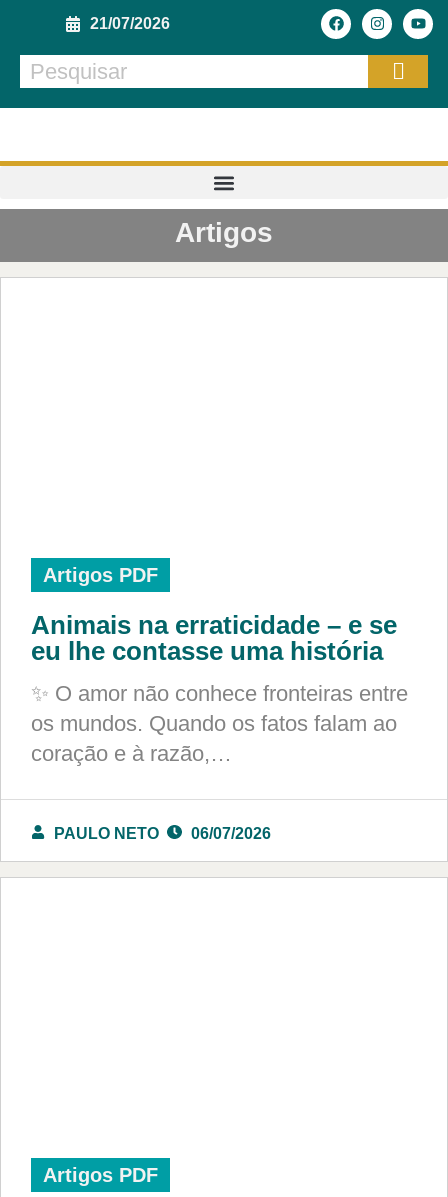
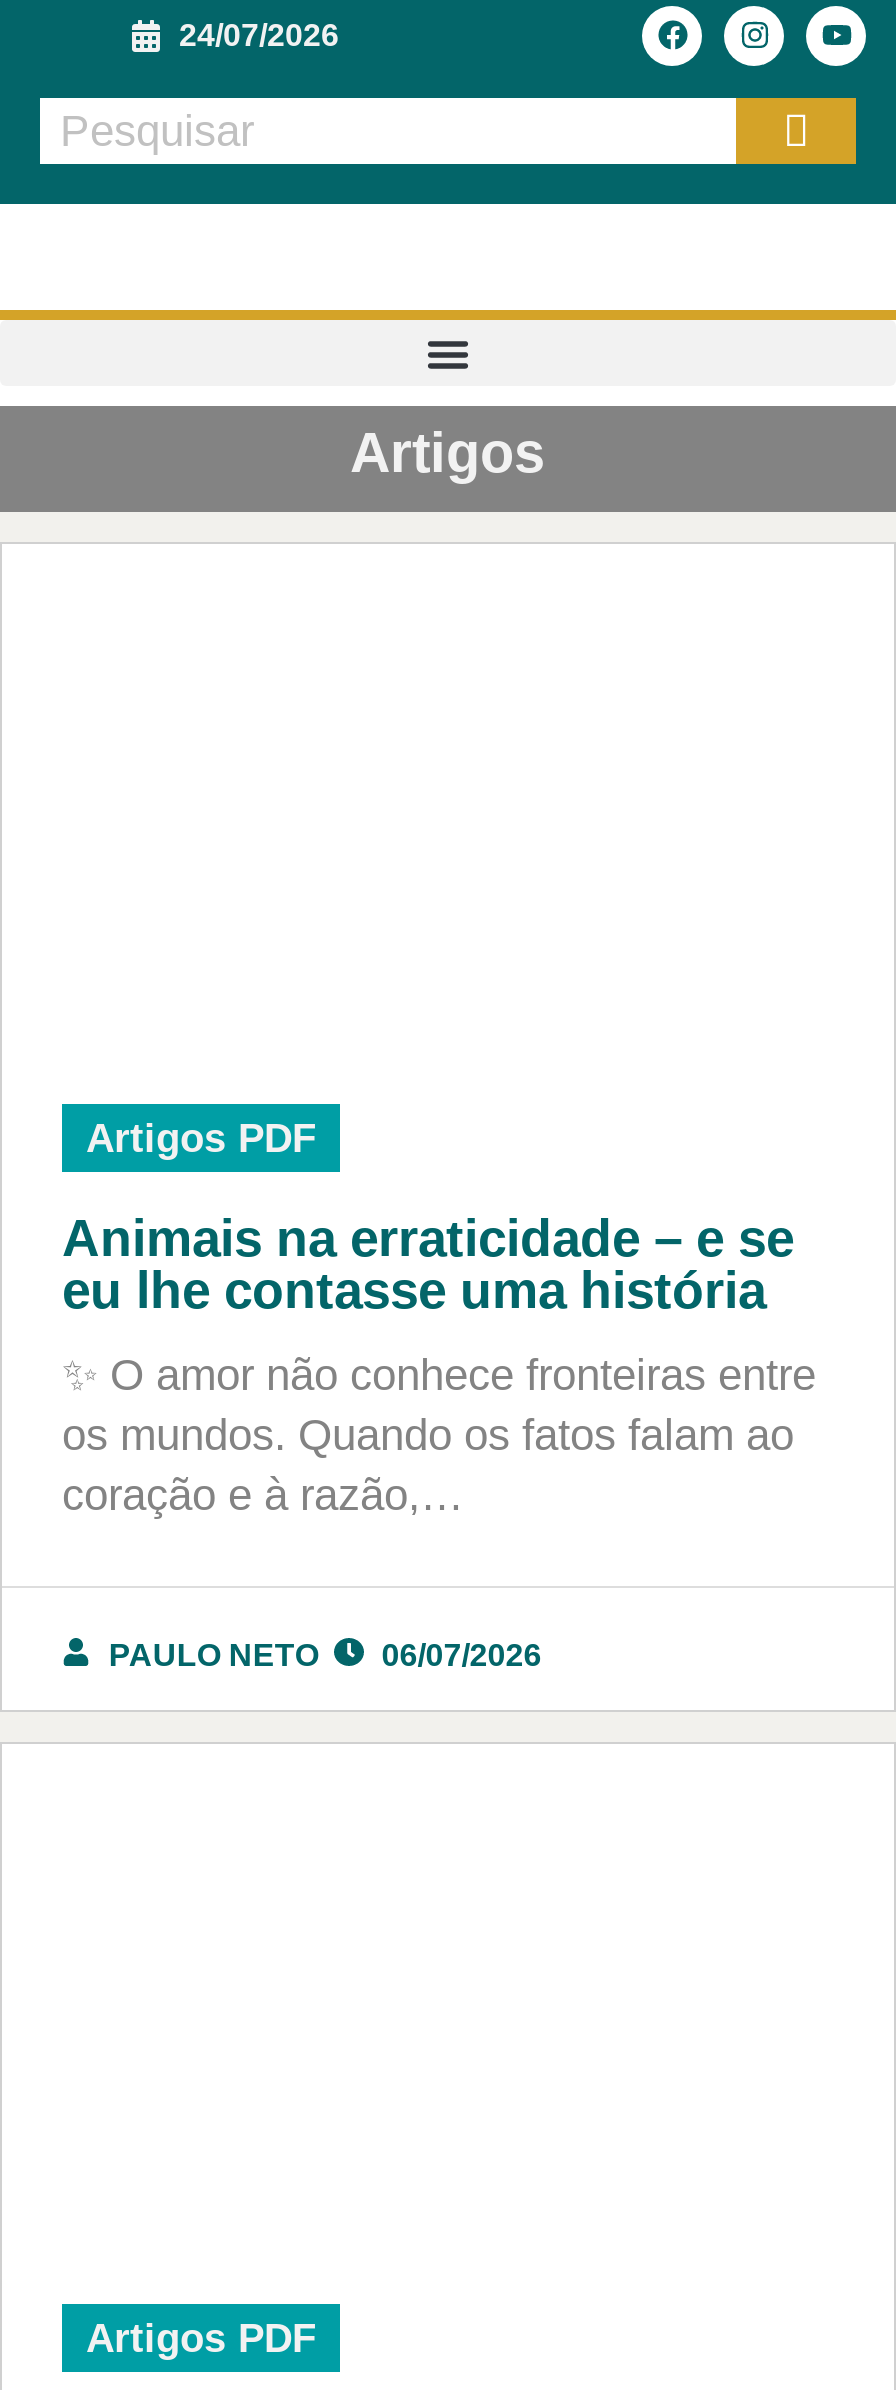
[89,14,169,31] 21/07/2026 -> [179,17,339,51] 24/07/2026

